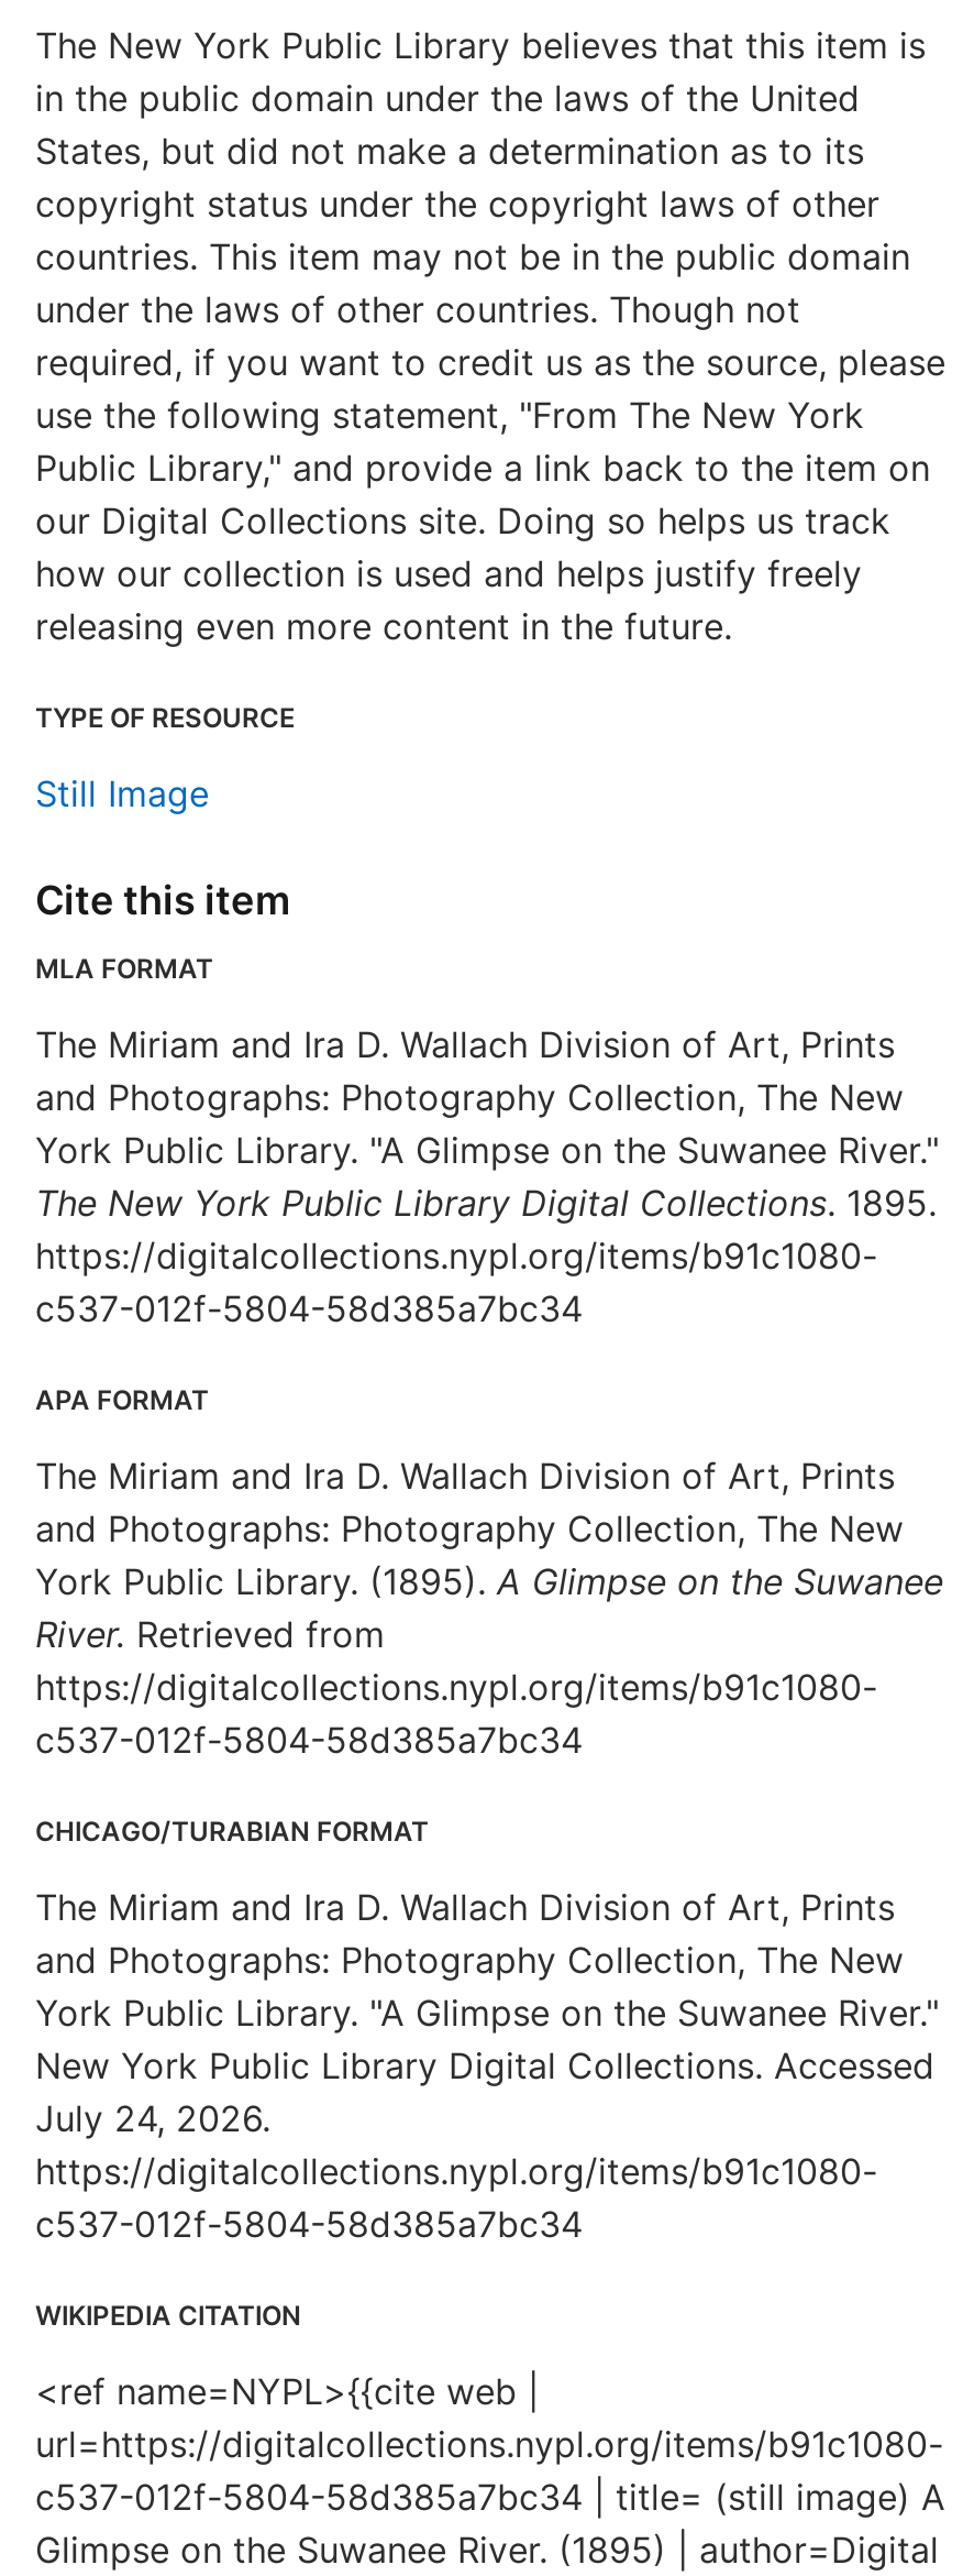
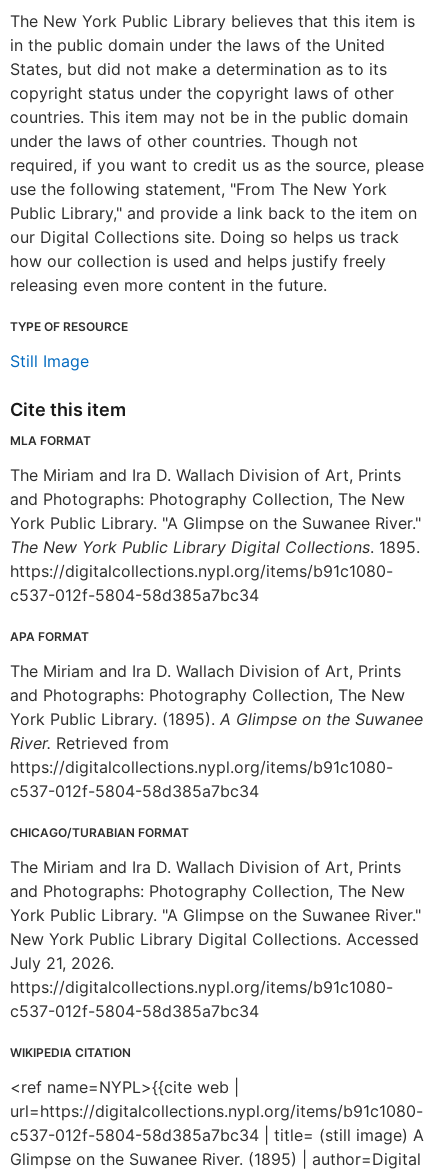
[35,2096,270,2140] July 24, 2026. -> [10,953,114,973] July 21, 2026.

